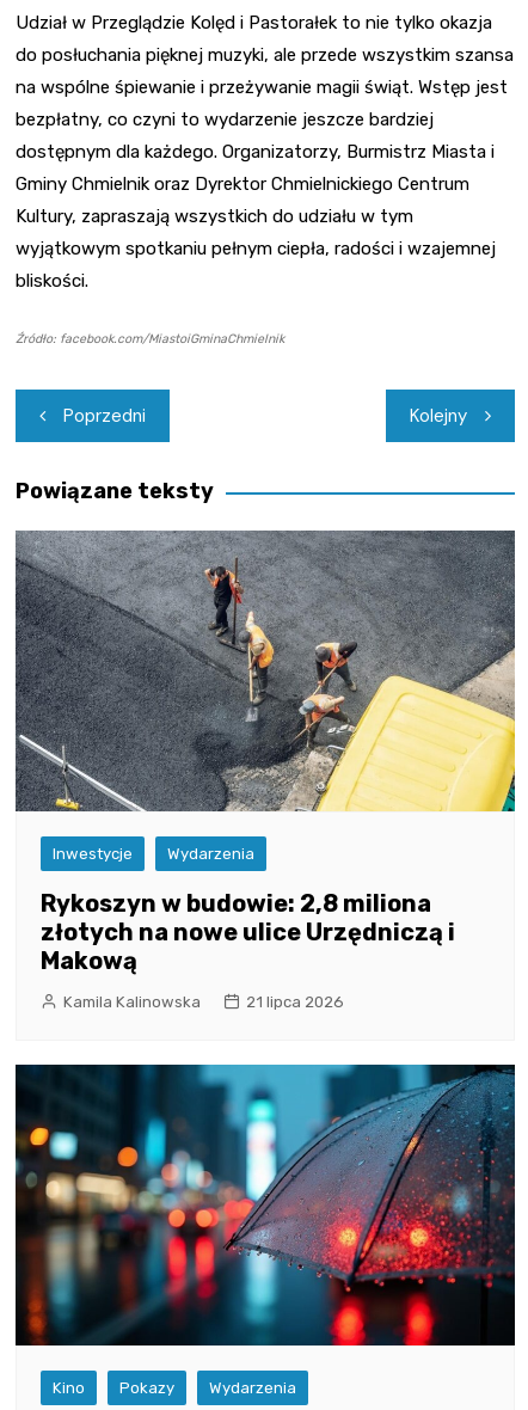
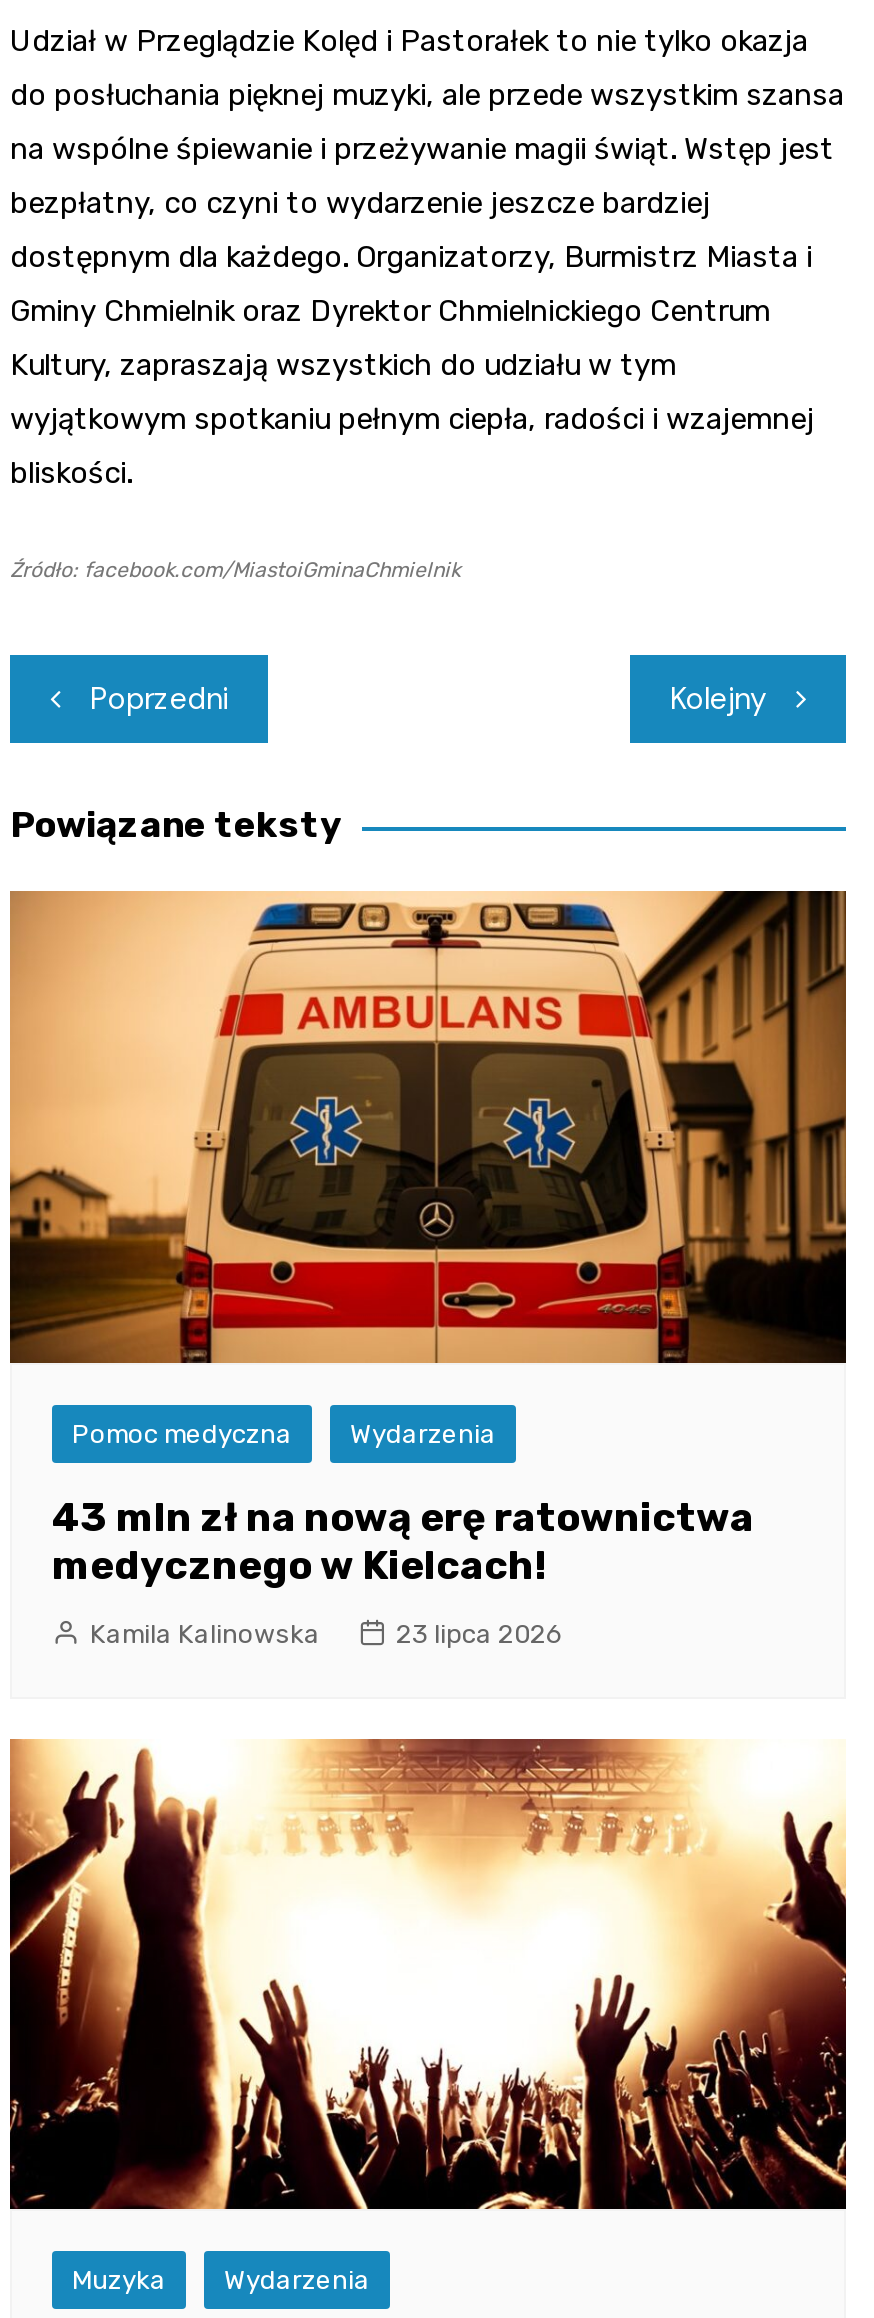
[14,529,516,863] [image] | Inwestycje -> [8,889,848,1448] [image] | Pomoc medyczna
[41,889,455,975] Rykoszyn w budowie: 2,8 miliona | złotych na nowe ulice Urzędniczą i | Makową -> [52,1492,754,1588] 43 mln zł na nową erę ratownictwa | medycznego w Kielcach!
[246,993,344,1011] 21 lipca 2026 -> [396,1618,564,1648] 23 lipca 2026
[14,1063,516,1397] [image] | Kino | Pokazy -> [8,1737,848,2295] [image] | Muzyka

